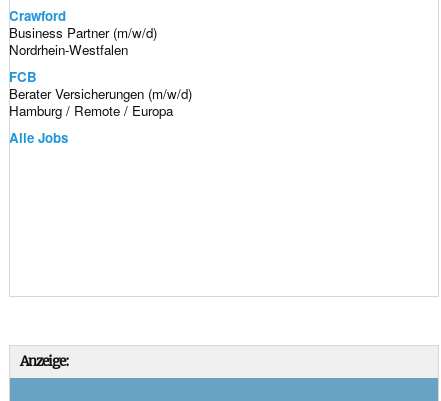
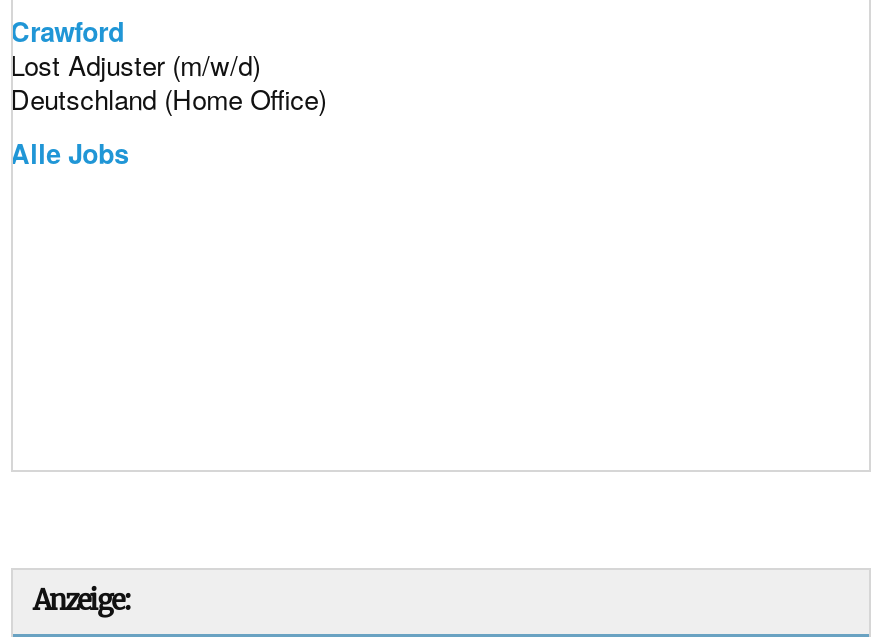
[9,23,192,120] Business Partner (m/w/d) | Nordrhein-Westfalen | FCB | Berater Versicherungen (m/w/d) | Hamburg / Remote / Europa -> [10,47,326,119] Lost Adjuster (m/w/d) | Deutschland (Home Office)

